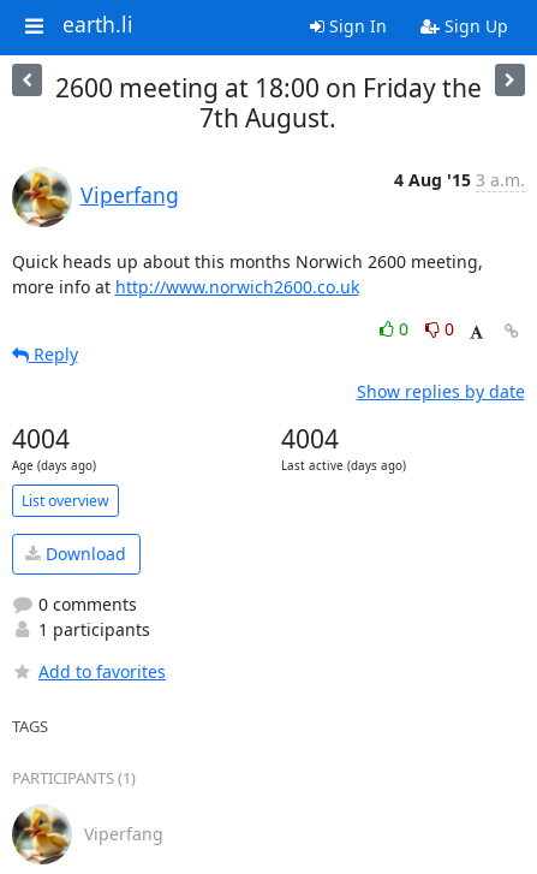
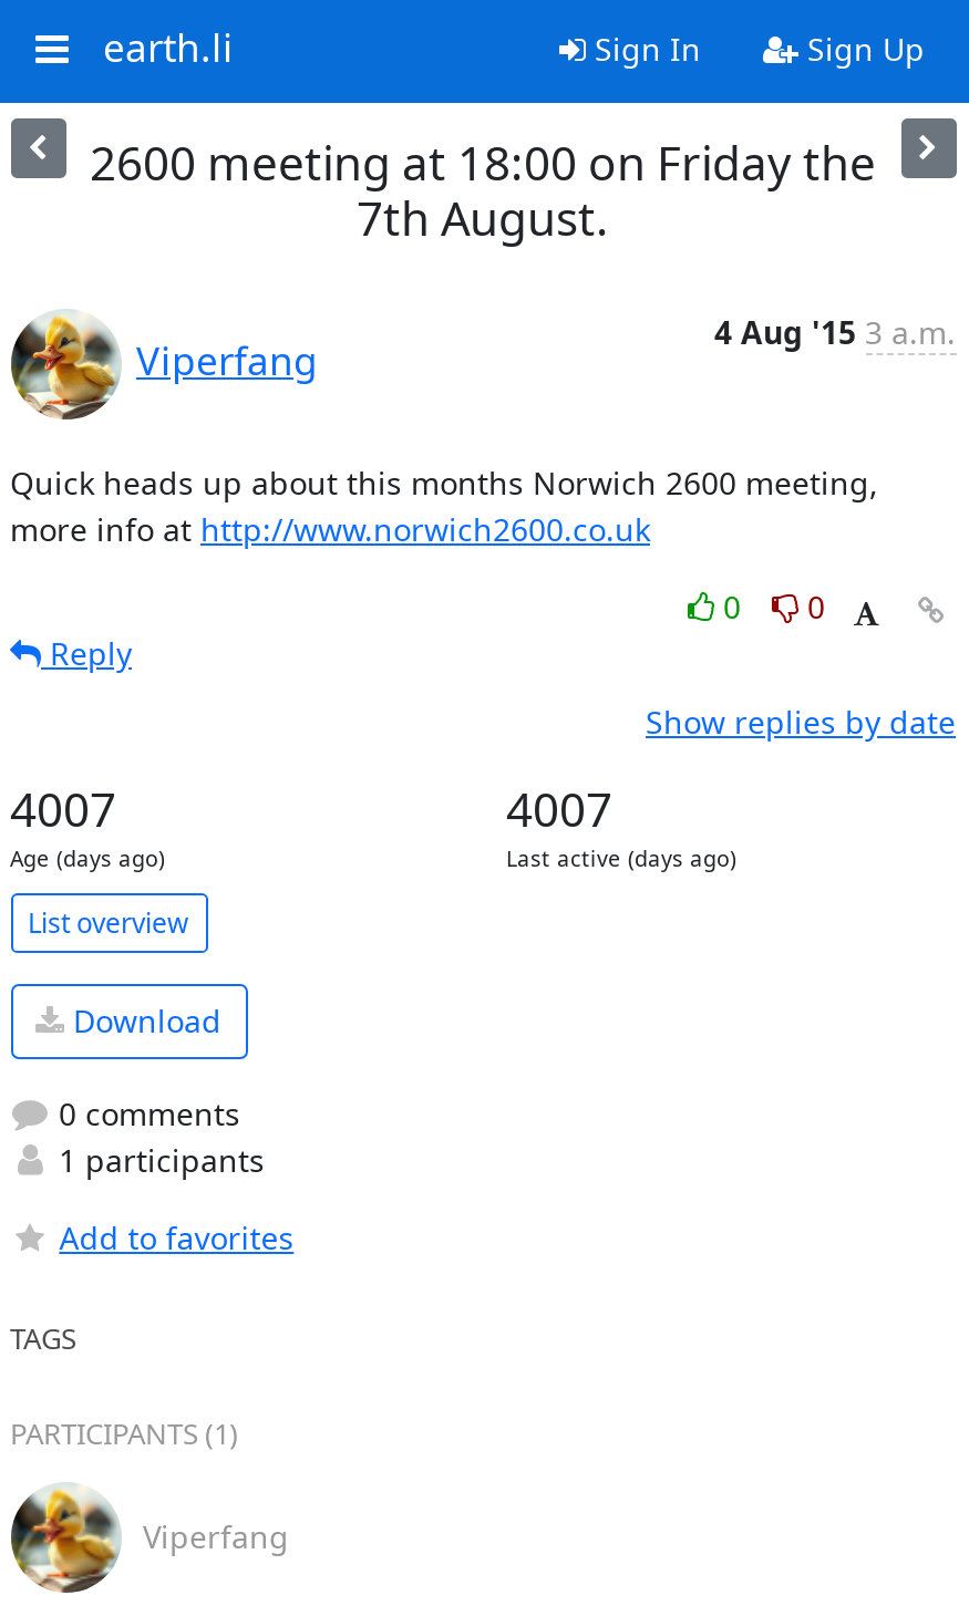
[11,422,69,456] 4004 -> [10,778,116,840] 4007
[281,422,338,456] 4004 -> [506,778,612,840] 4007

